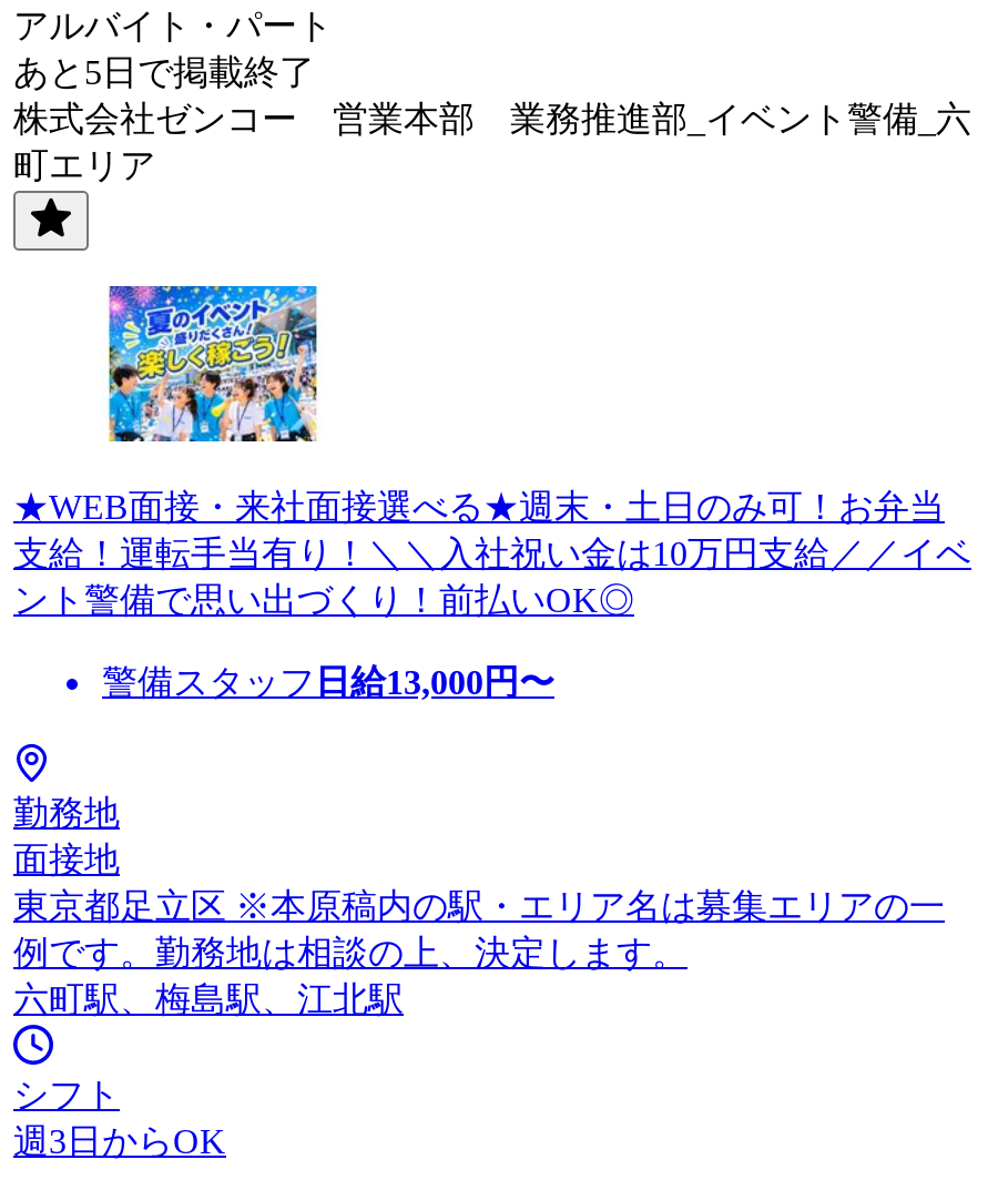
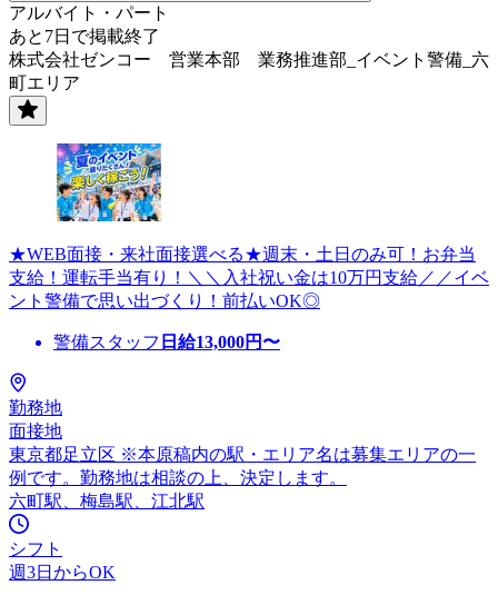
[13,53,315,91] あと5日で掲載終了 -> [9,27,160,45] あと7日で掲載終了

